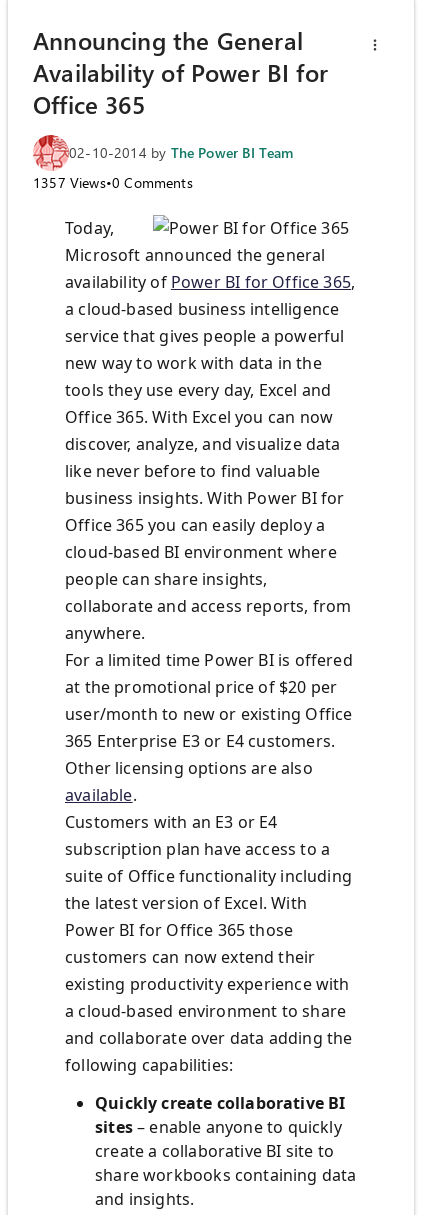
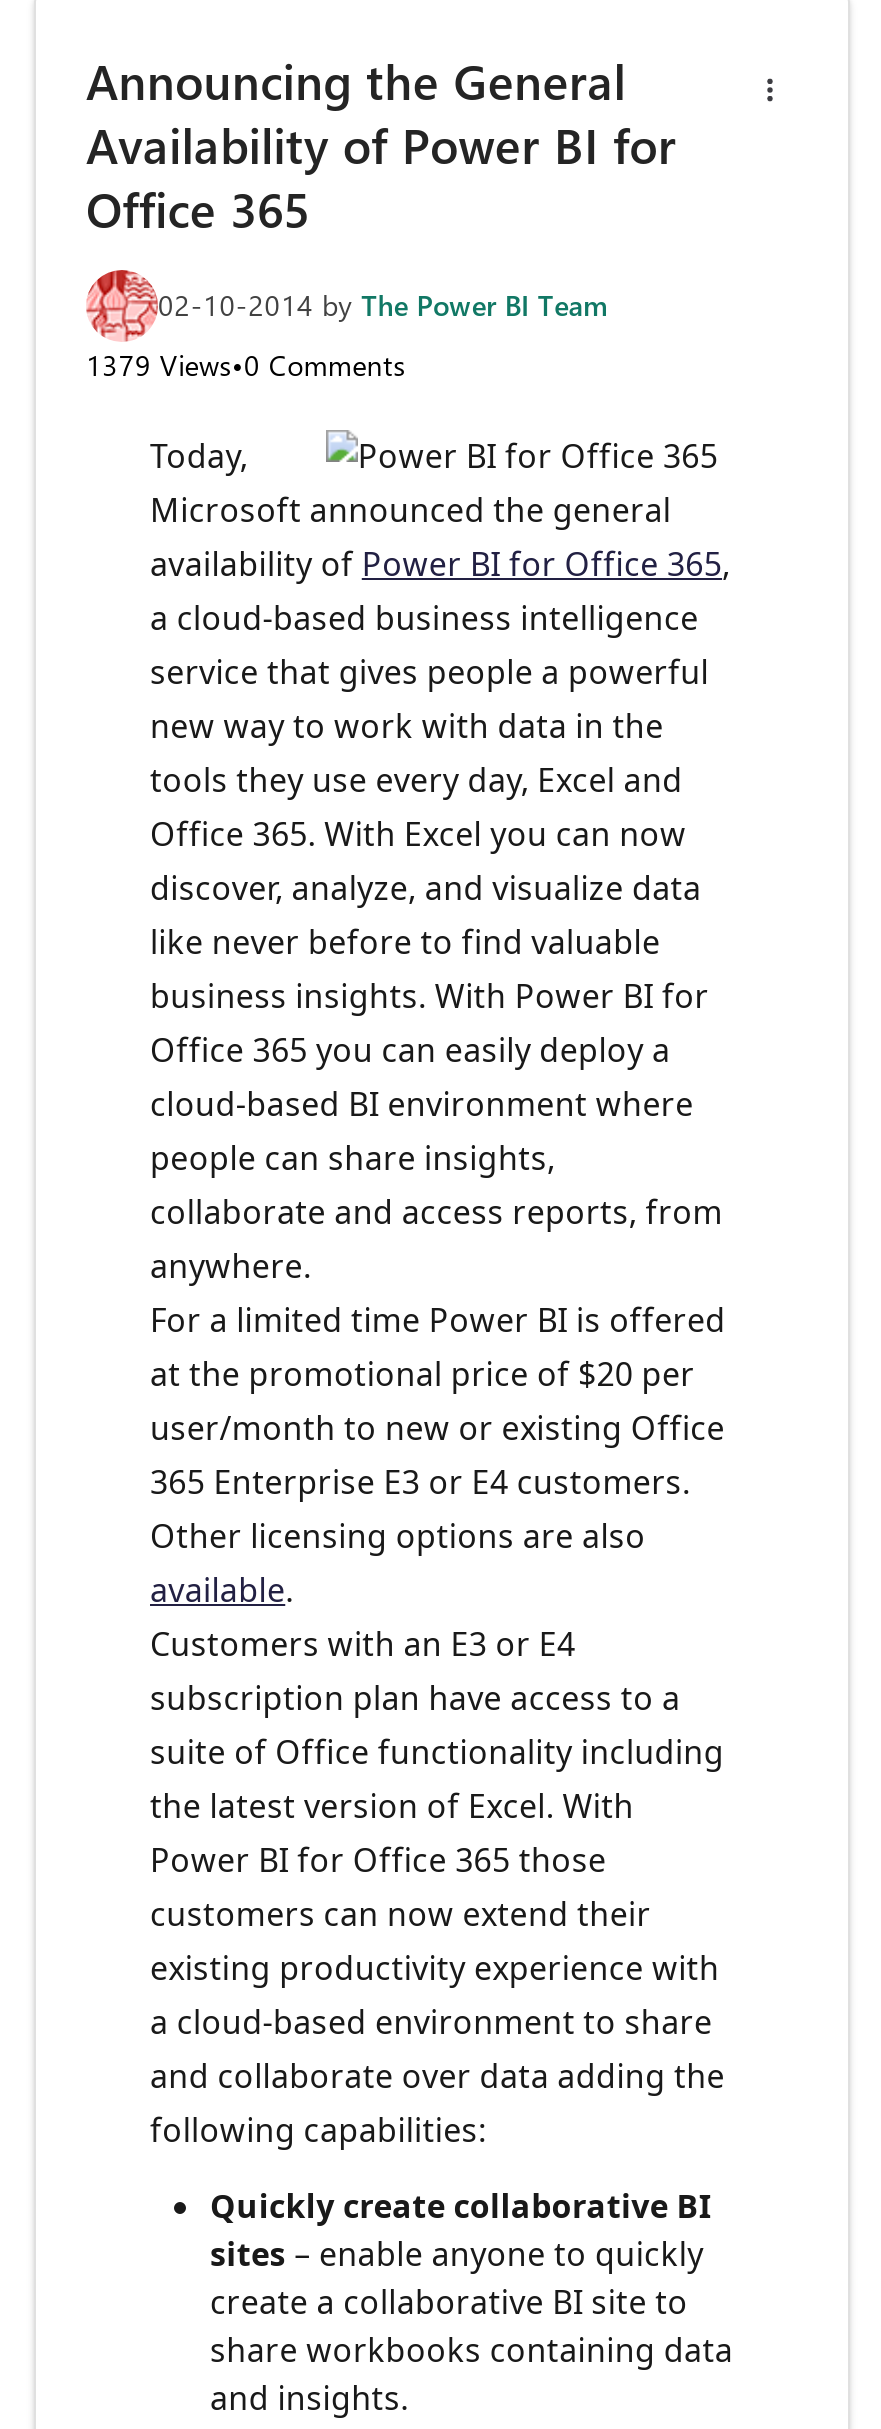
[33,173,193,192] 1357 Views•0 Comments -> [86,347,406,385] 1379 Views•0 Comments

